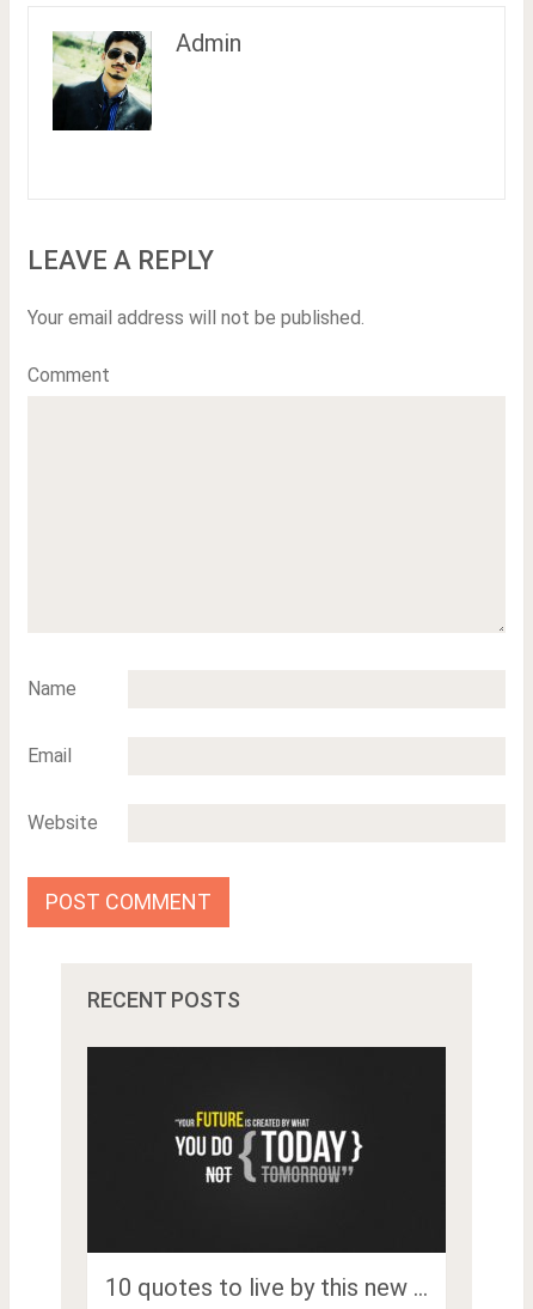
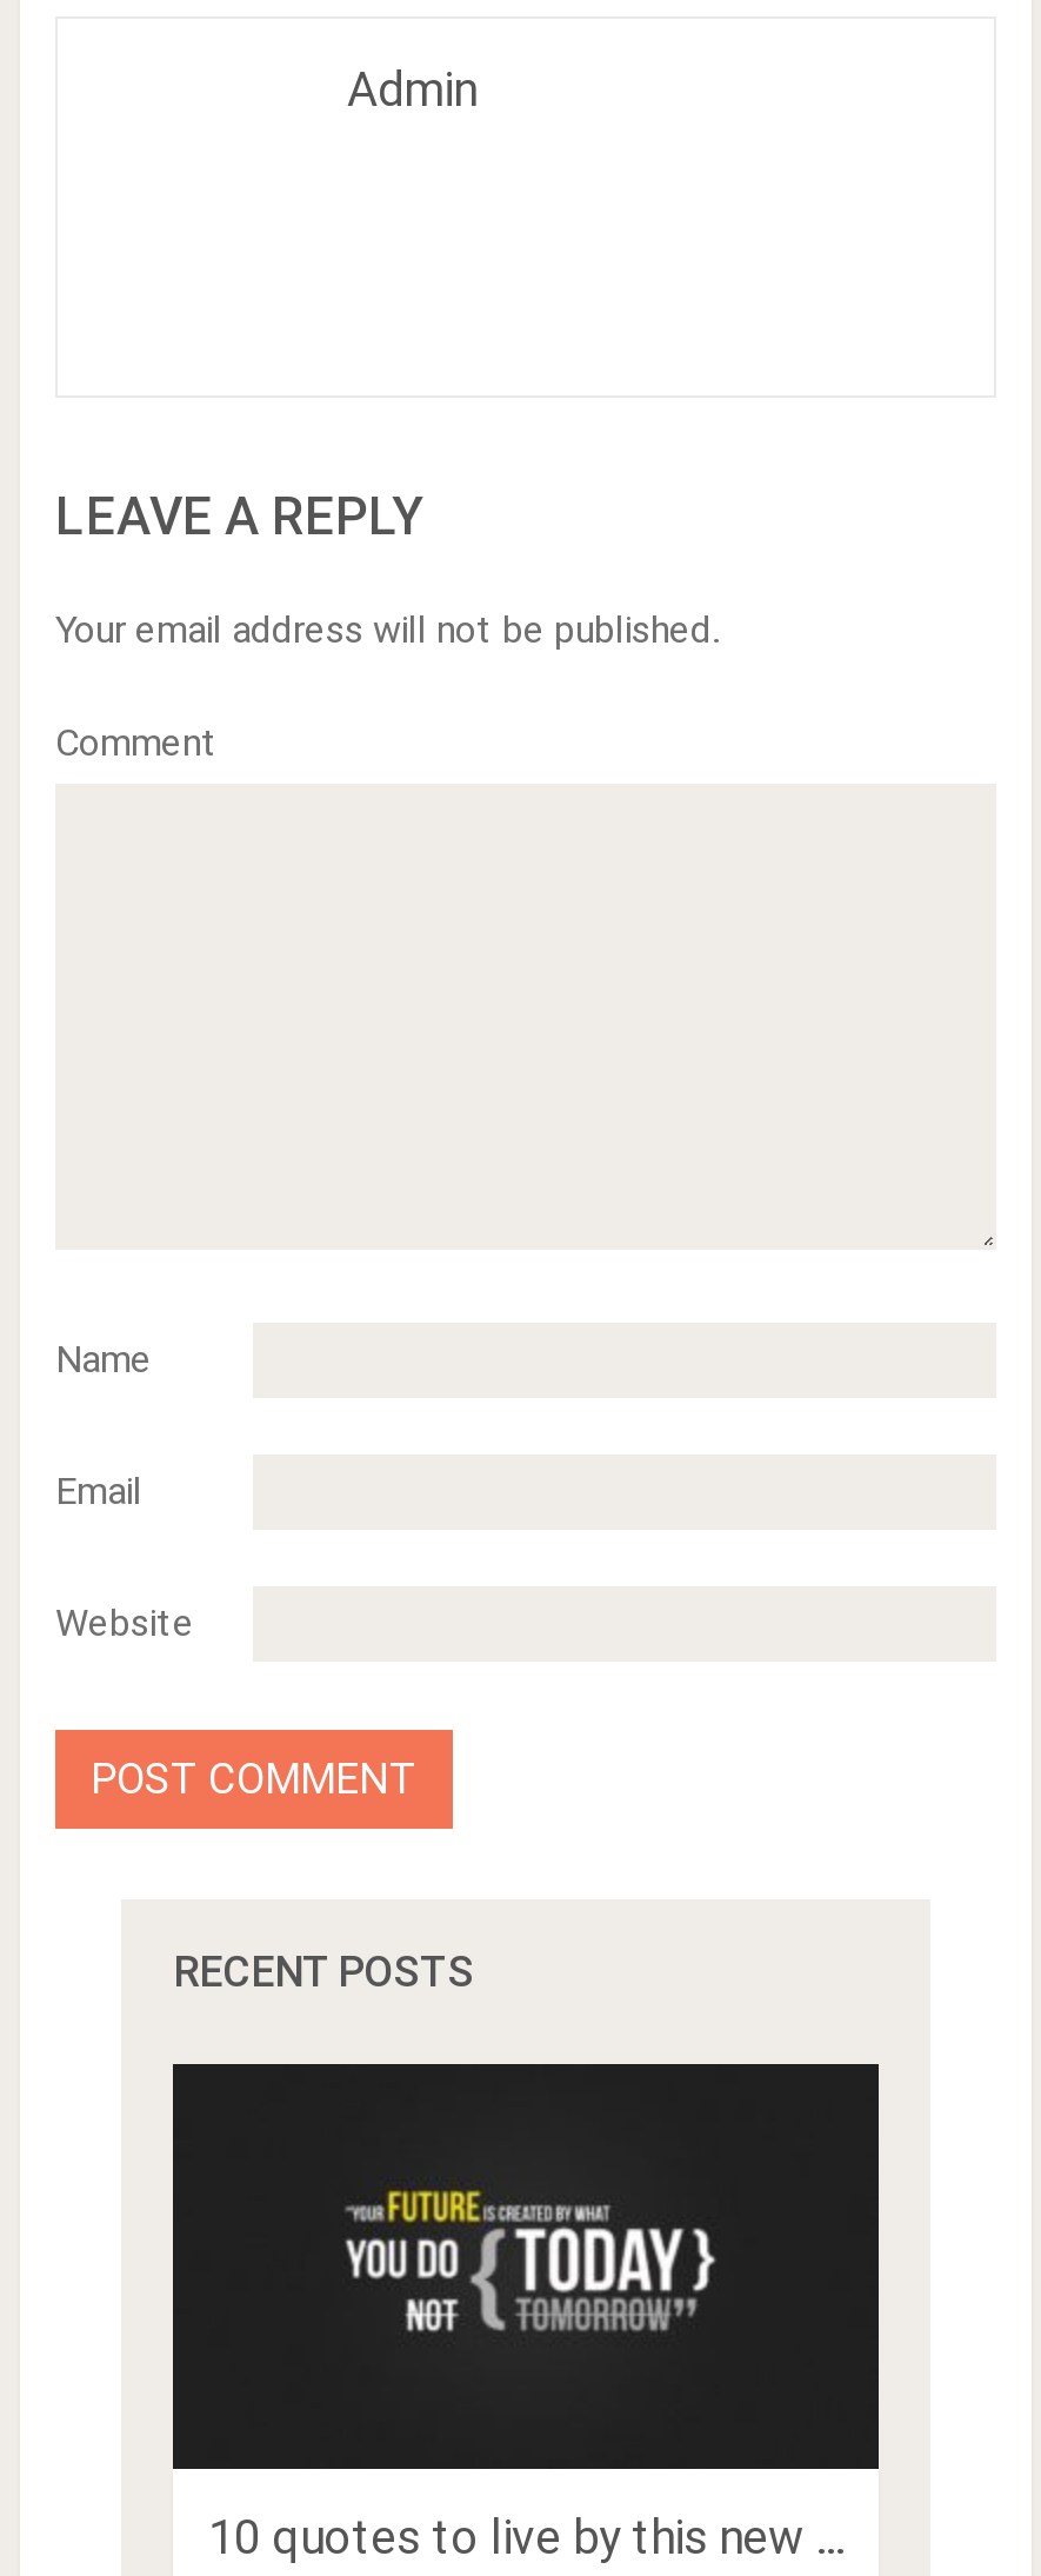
[51,30,153,132] [image] -> none

